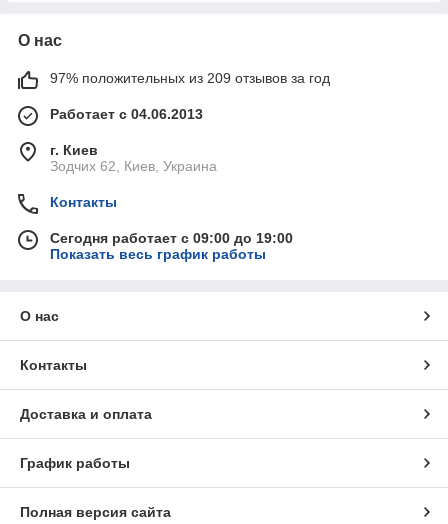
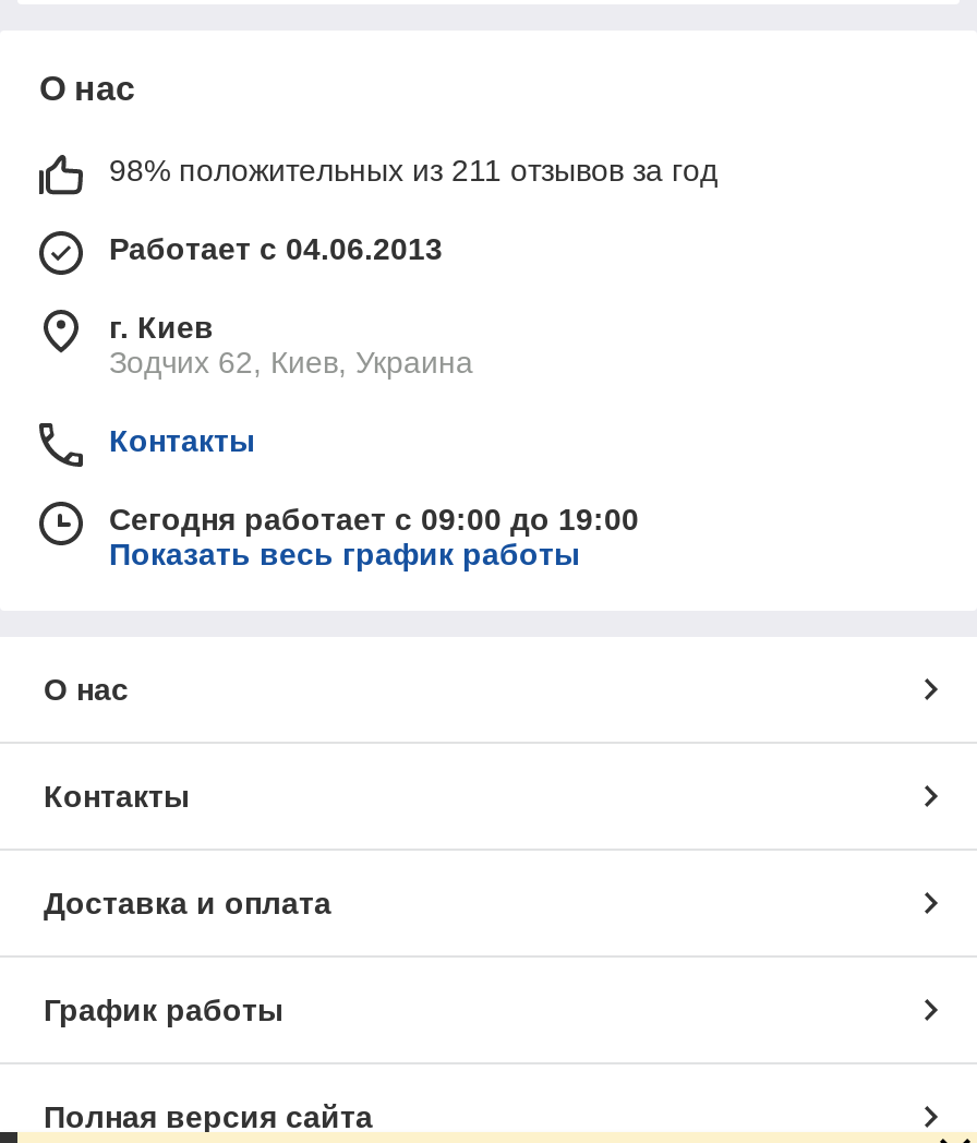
[50,70,330,86] 97% положительных из 209 отзывов за год -> [109,153,717,188] 98% положительных из 211 отзывов за год

